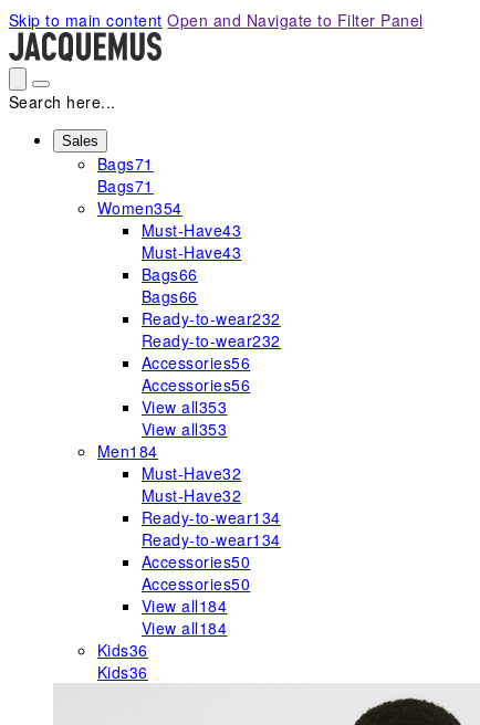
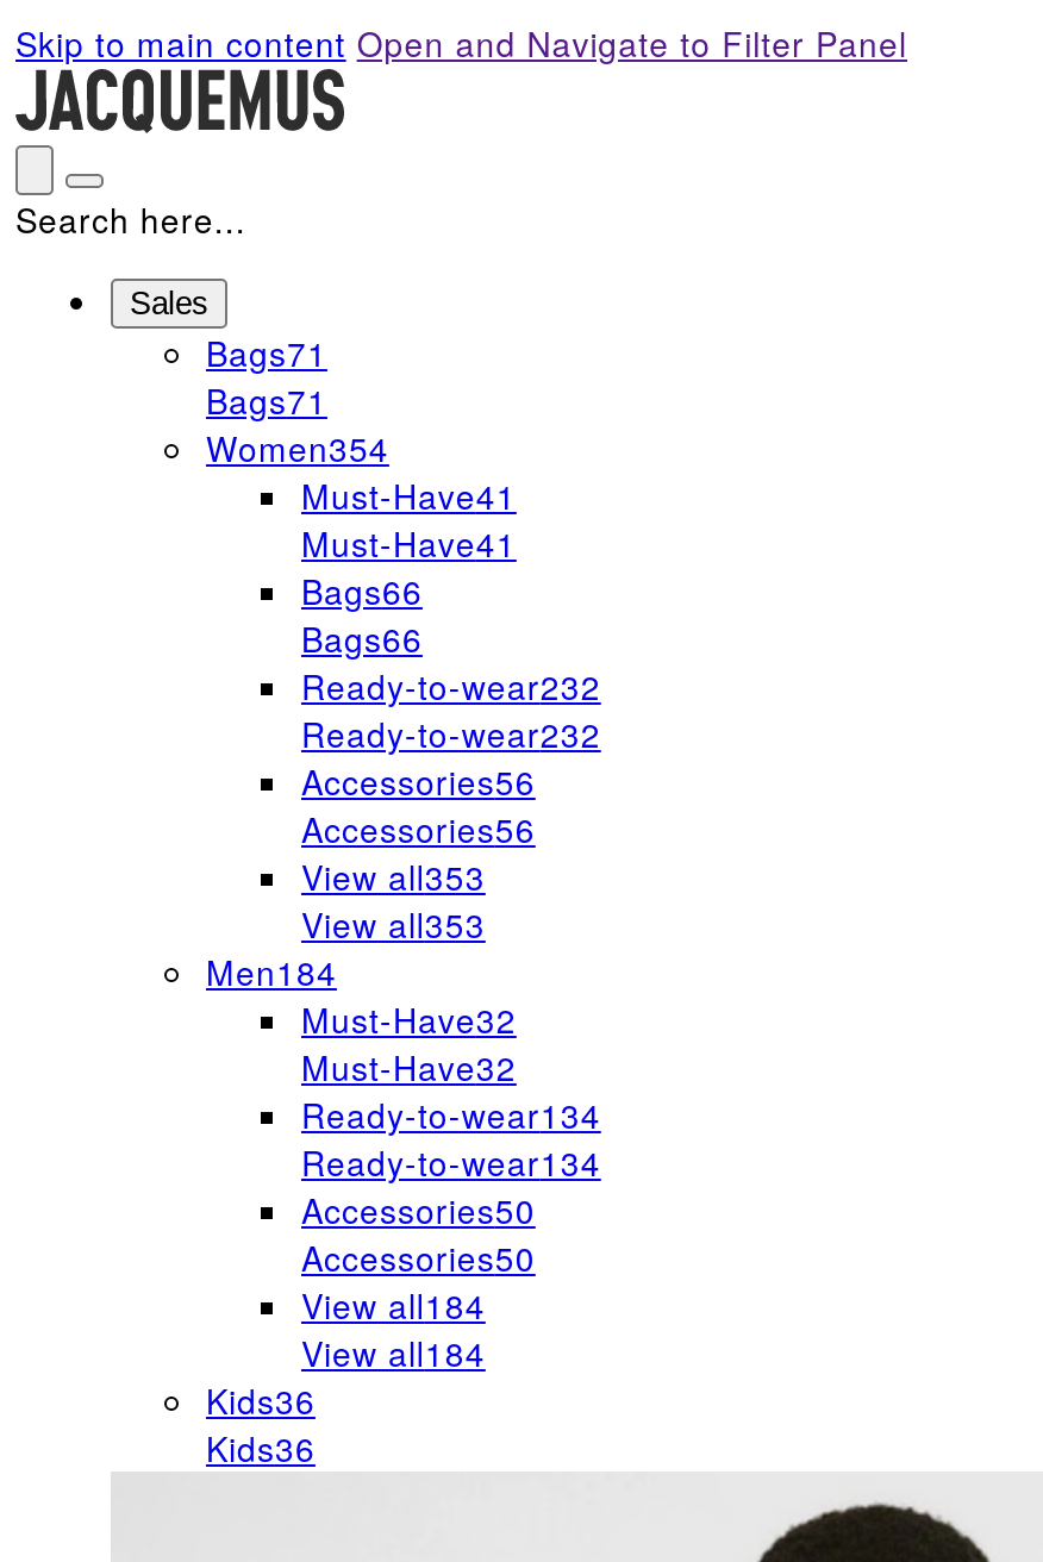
[142,219,242,241] Must-Have43 -> [301,471,516,519] Must-Have41
[142,241,242,263] Must-Have43 -> [301,519,516,567] Must-Have41

